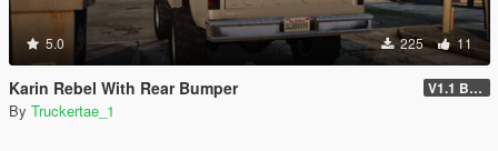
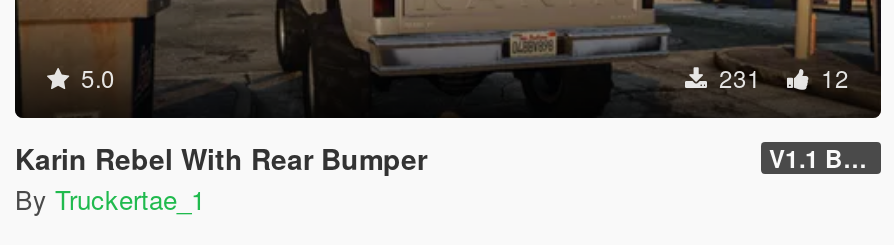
[397,33,427,52] 225 -> [713,60,767,94] 231
[454,33,472,52] 11 -> [815,60,849,94] 12

